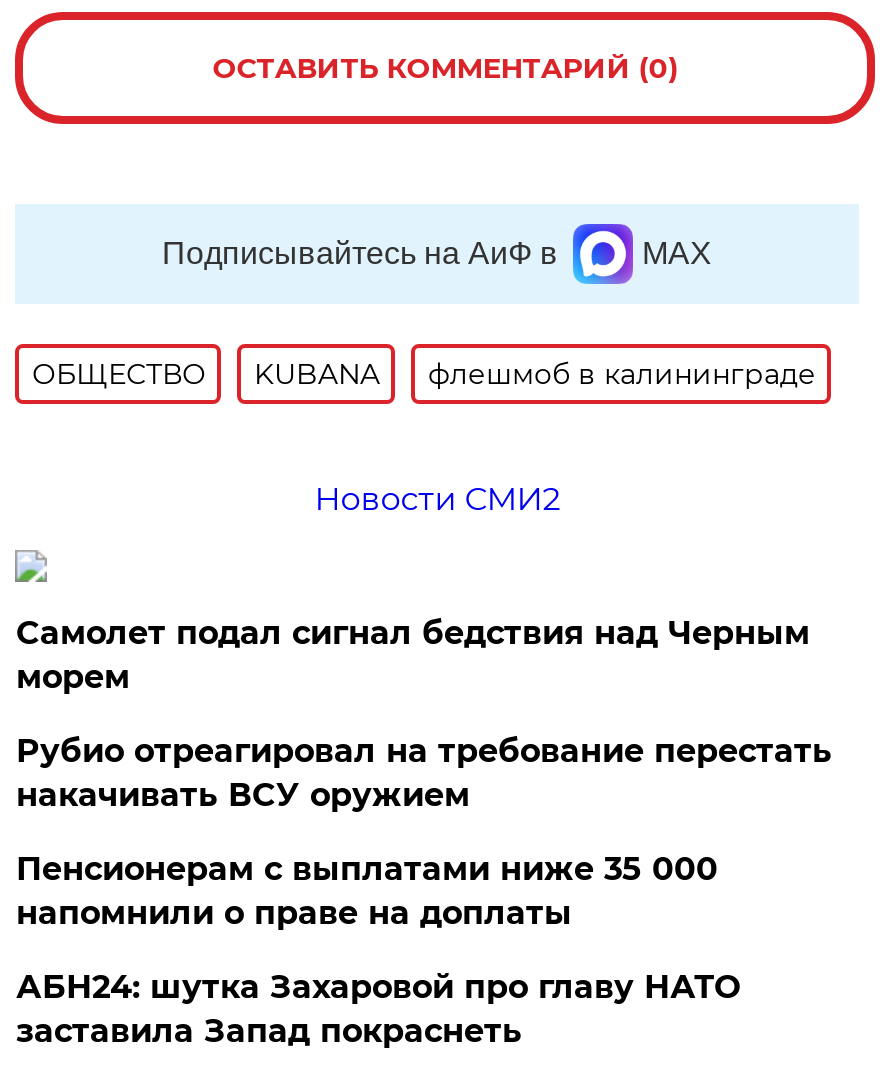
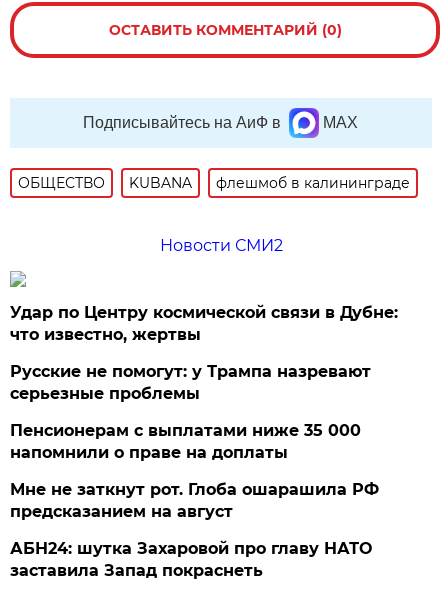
[16,614,810,696] Самолет подал сигнал бедствия над Черным | морем -> [10,303,398,344] Удар по Центру космической связи в Дубне: | что известно, жертвы
[16,732,832,814] Рубио отреагировал на требование перестать | накачивать ВСУ оружием -> [10,362,371,403] Русские не помогут: у Трампа назревают | серьезные проблемы
none -> [10,480,379,521] Мне не заткнут рот. Глоба ошарашила РФ | предсказанием на август

